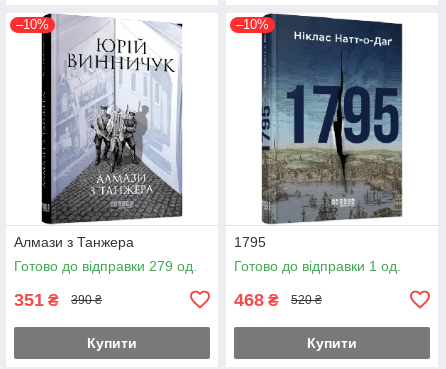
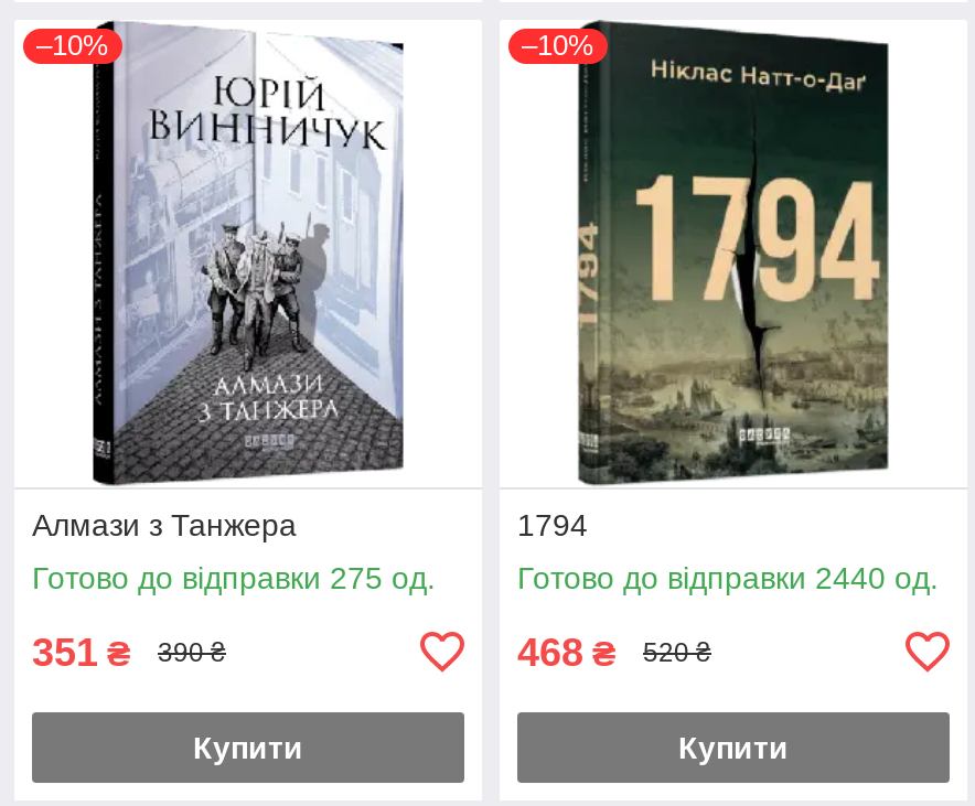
[234,16,403,250] [image] | 1795 -> [517,26,890,542] [image] | 1794
[14,258,197,274] Готово до відправки 279 од. -> [32,560,436,595] Готово до відправки 275 од.
[234,258,401,274] Готово до відправки 1 од. -> [517,560,939,595] Готово до відправки 2440 од.

